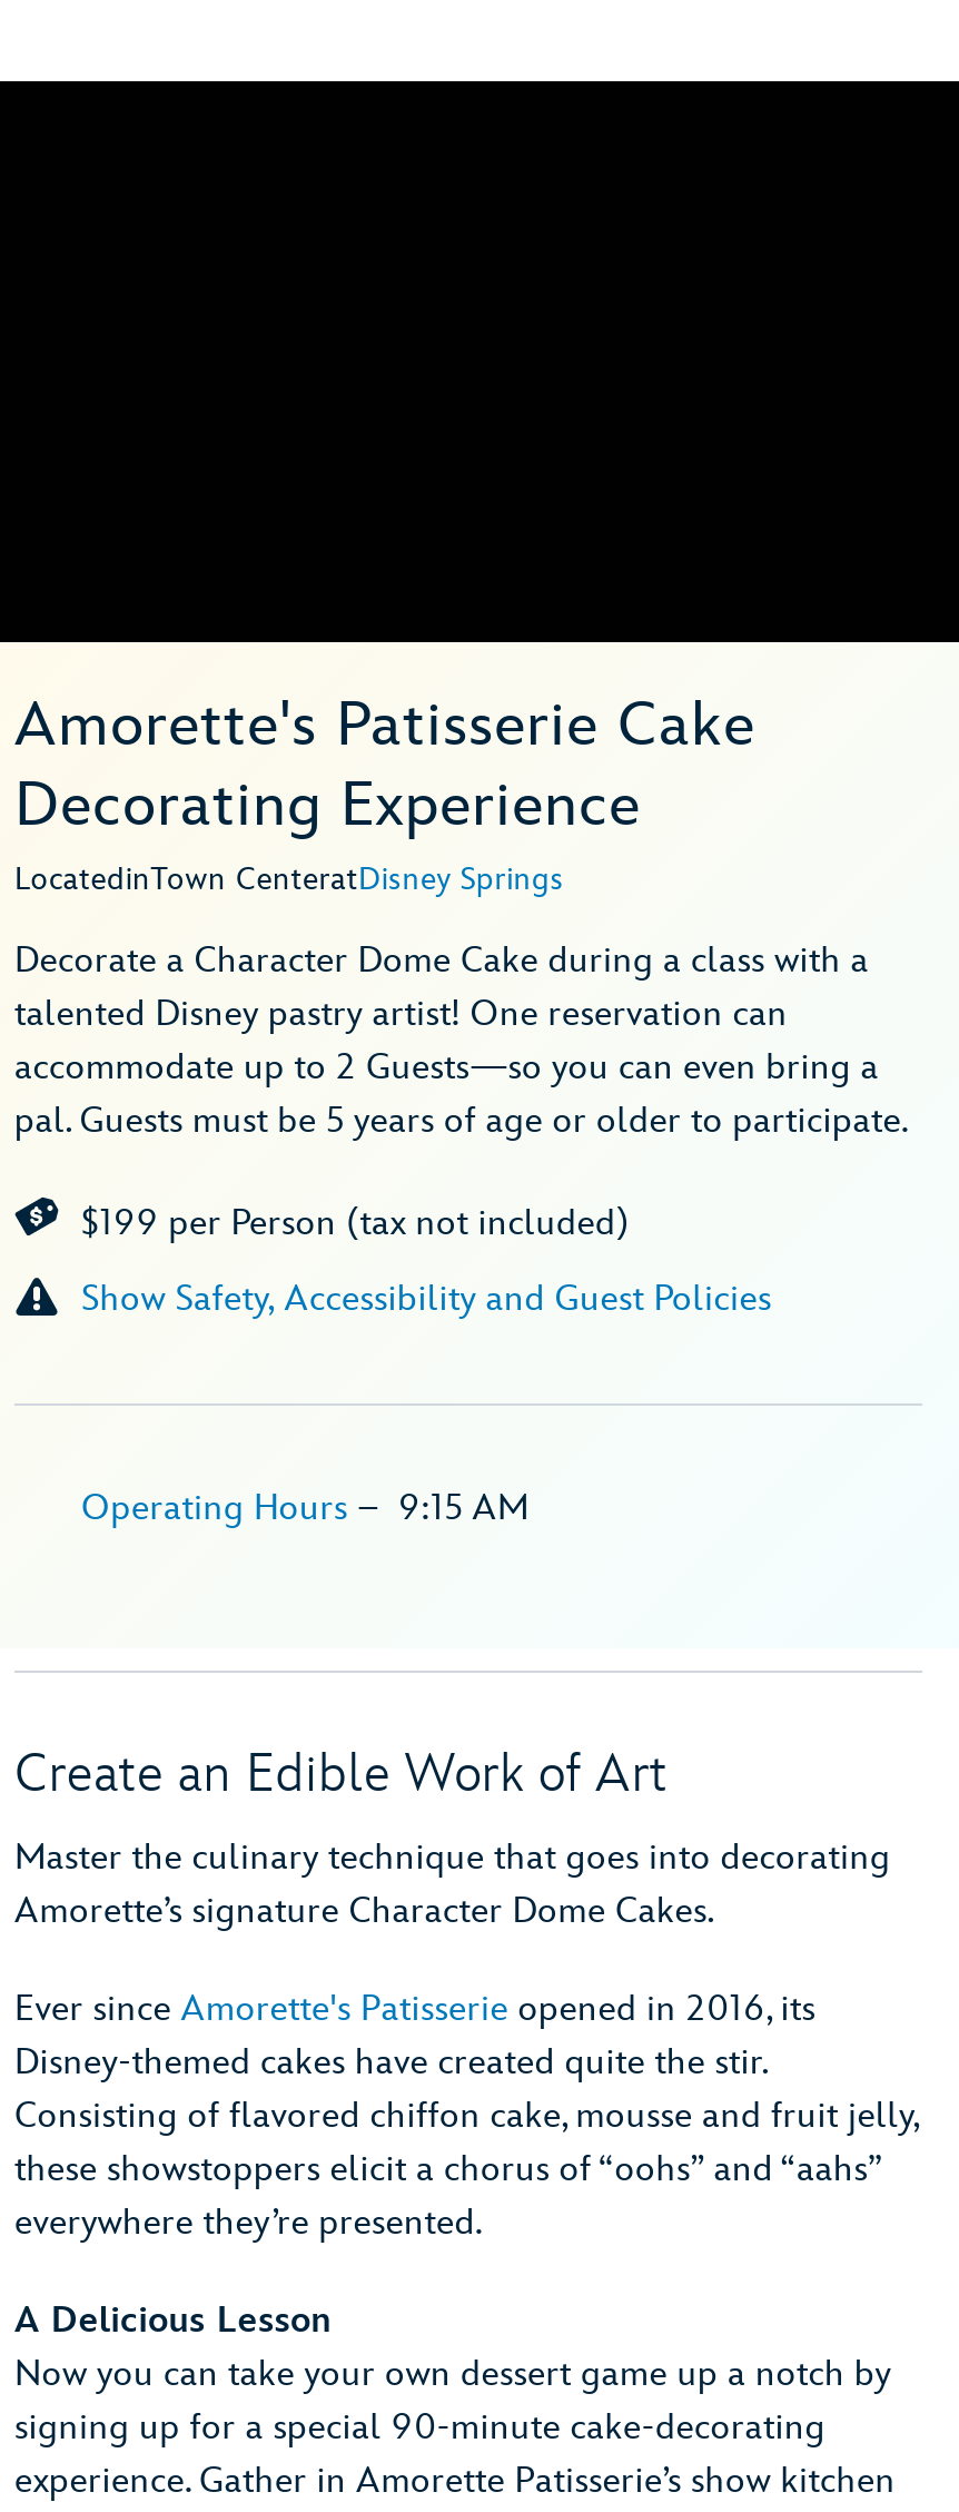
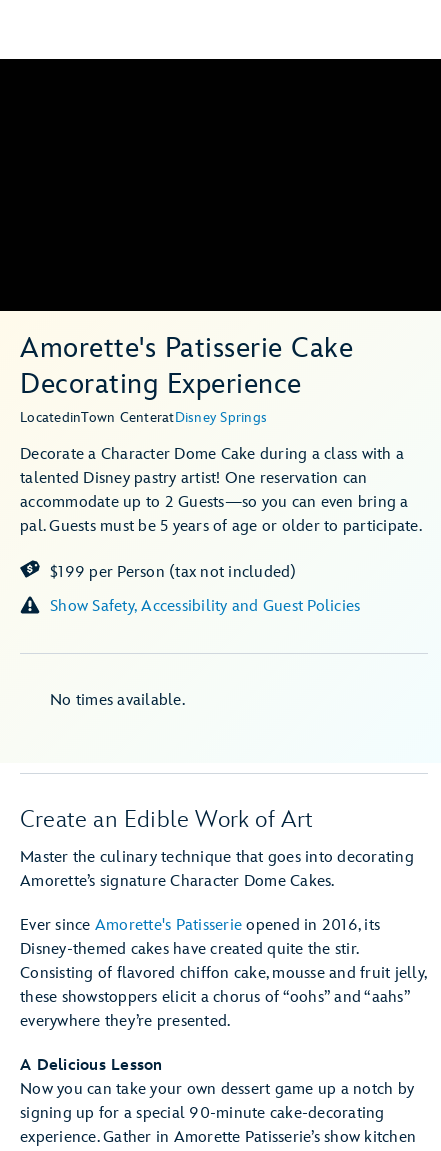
[81,1488,529,1530] Operating Hours – 9:15 AM -> [50,691,185,710] No times available.

